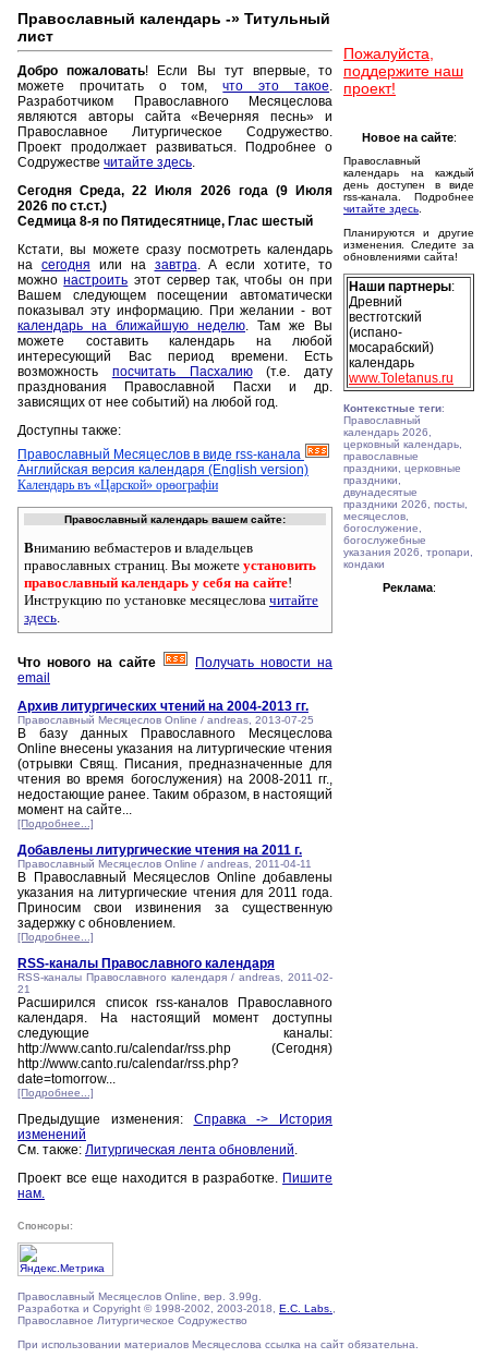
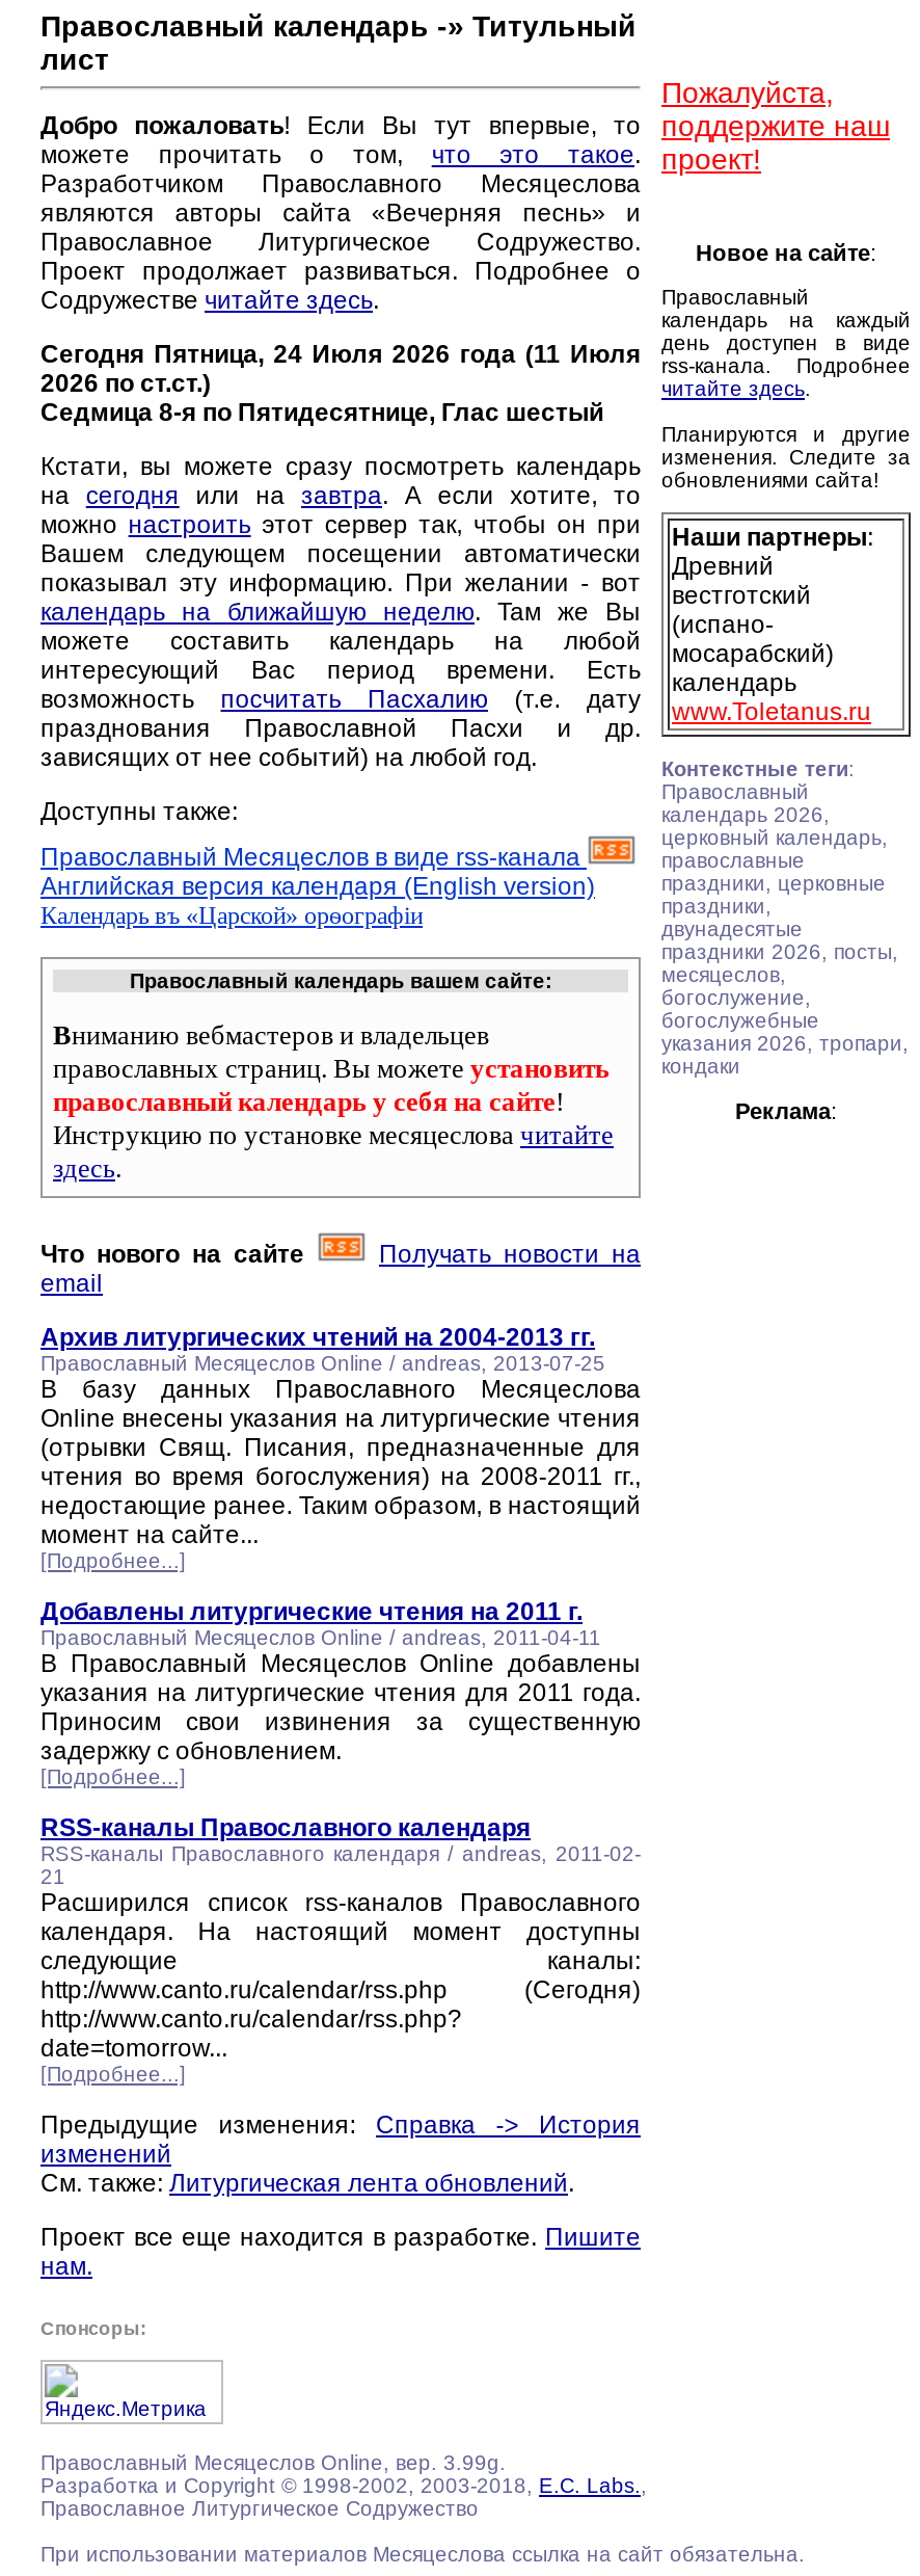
[17,183,332,198] Сегодня Среда, 22 Июля 2026 года (9 Июля -> [40,340,641,369] Сегодня Пятница, 24 Июля 2026 года (11 Июля

